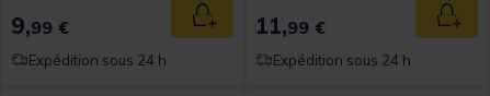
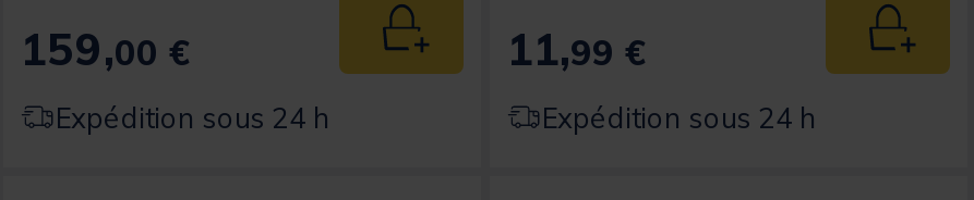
[11,12,69,39] 9,99 € -> [21,22,191,76] 159,00 €

